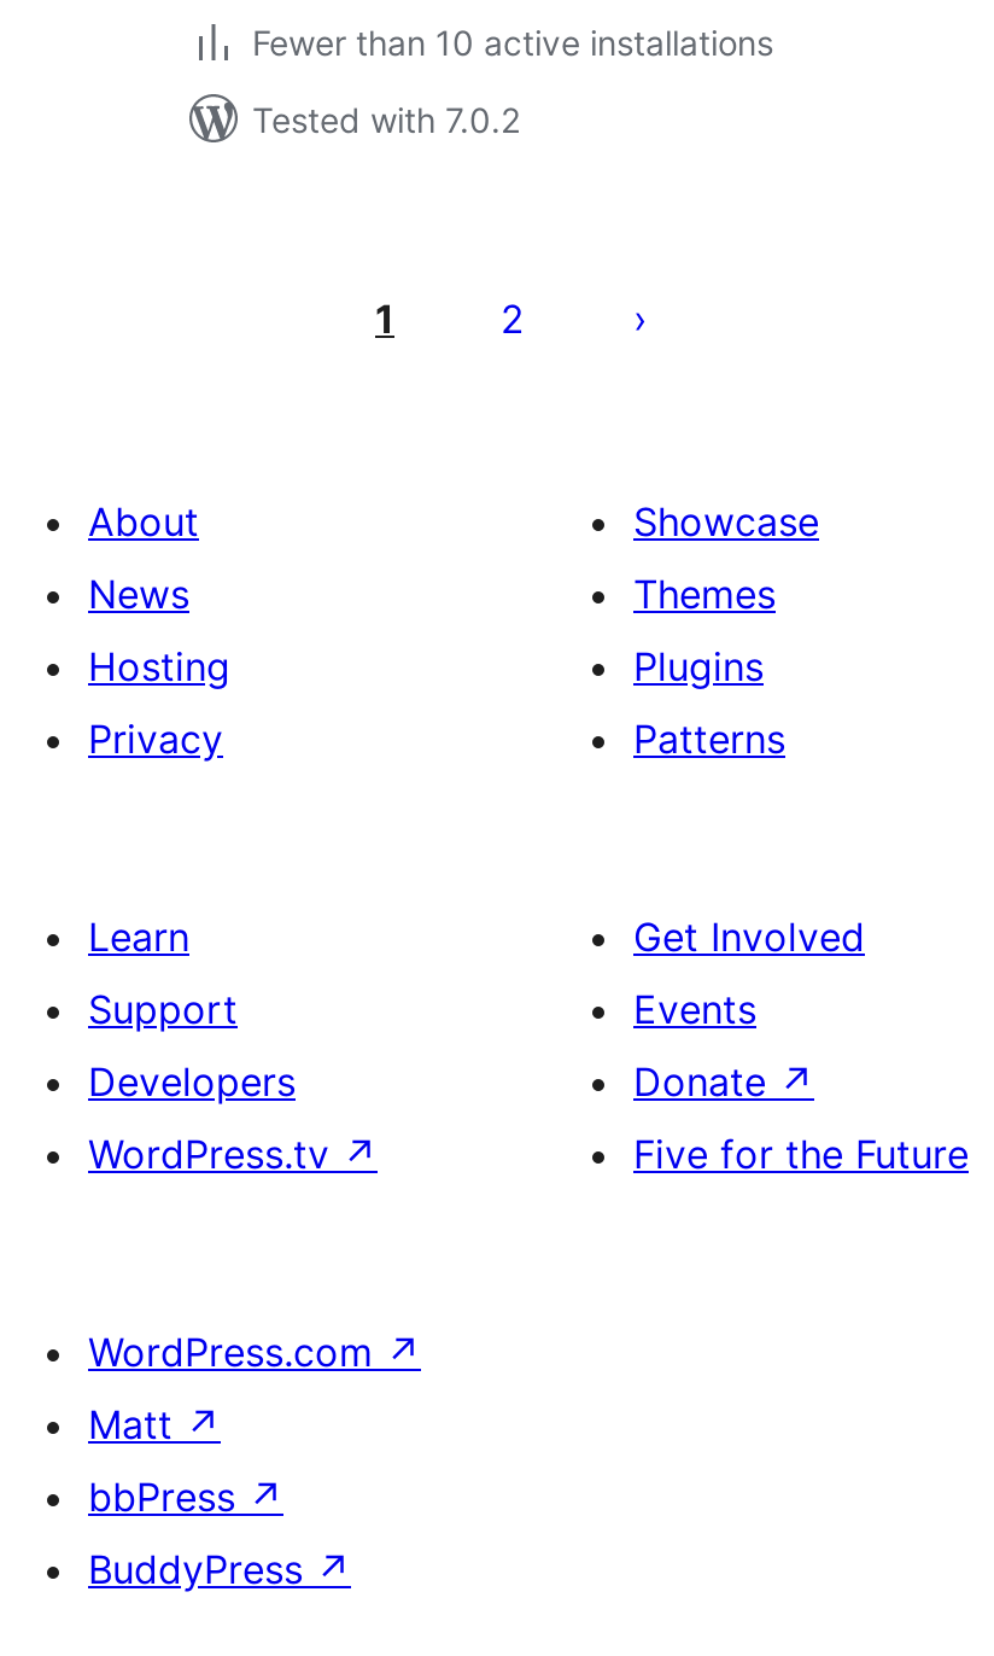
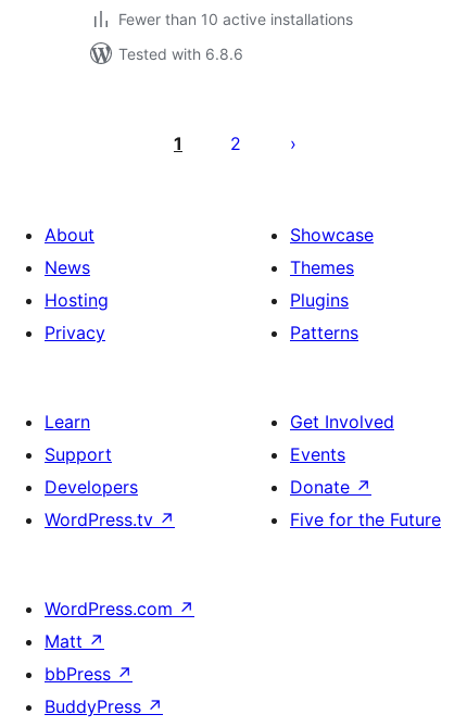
[252,99,520,140] Tested with 7.0.2 -> [118,45,243,63] Tested with 6.8.6

